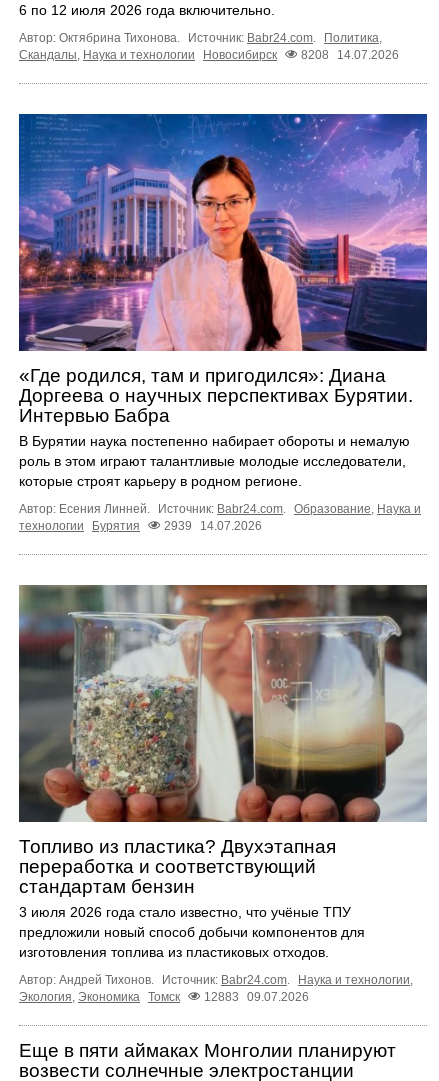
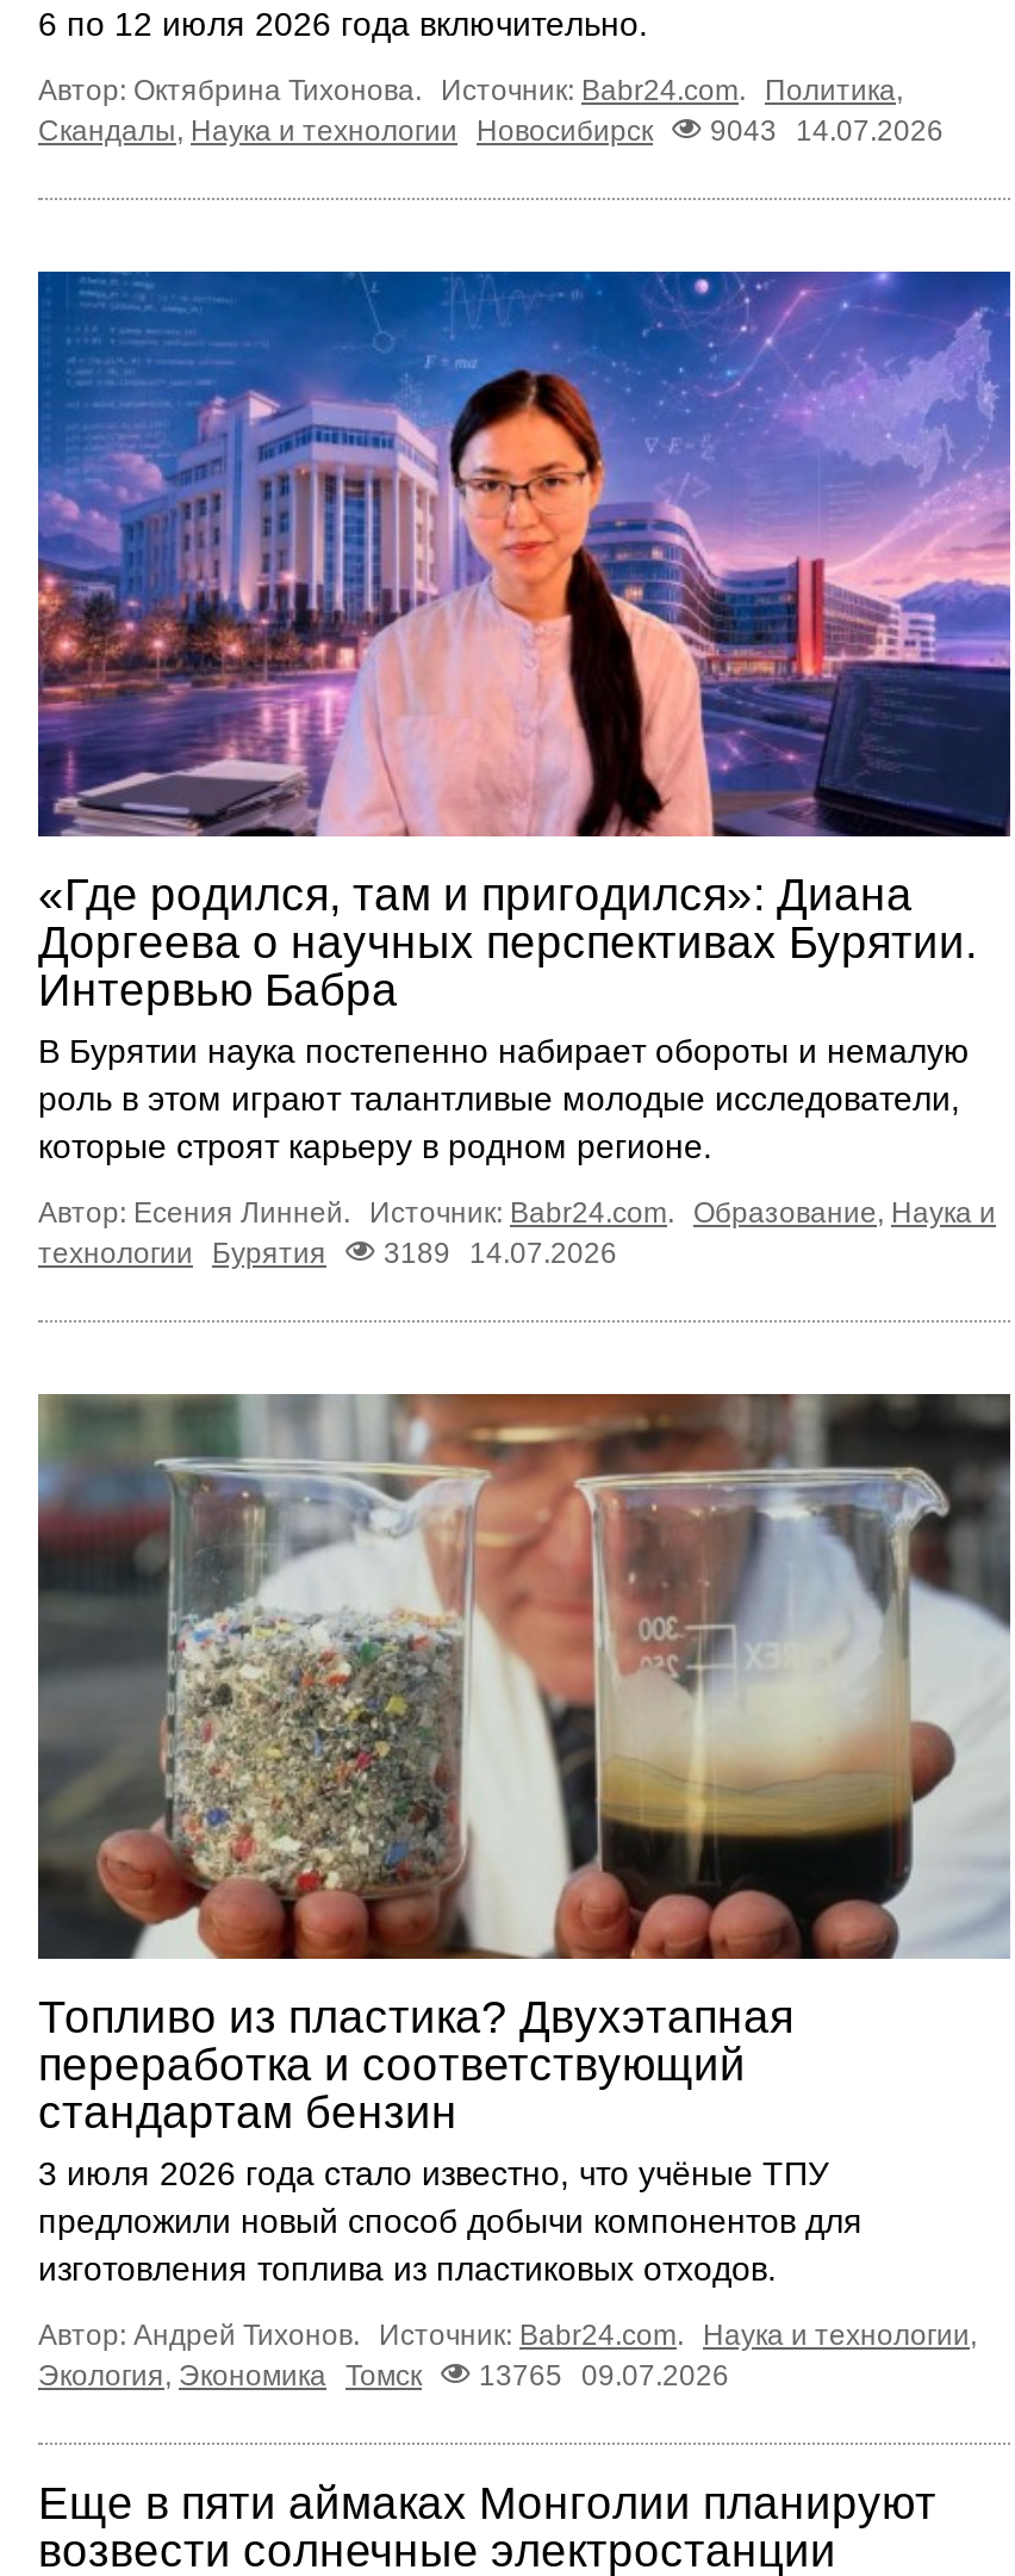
[19,48,399,62] Скандалы, Наука и технологии Новосибирск 8208 14.07.2026 -> [38,115,944,149] Скандалы, Наука и технологии Новосибирск 9043 14.07.2026
[19,519,262,533] технологии Бурятия 2939 14.07.2026 -> [38,1237,617,1271] технологии Бурятия 3189 14.07.2026
[19,990,309,1004] Экология, Экономика Томск 12883 09.07.2026 -> [38,2359,729,2392] Экология, Экономика Томск 13765 09.07.2026

